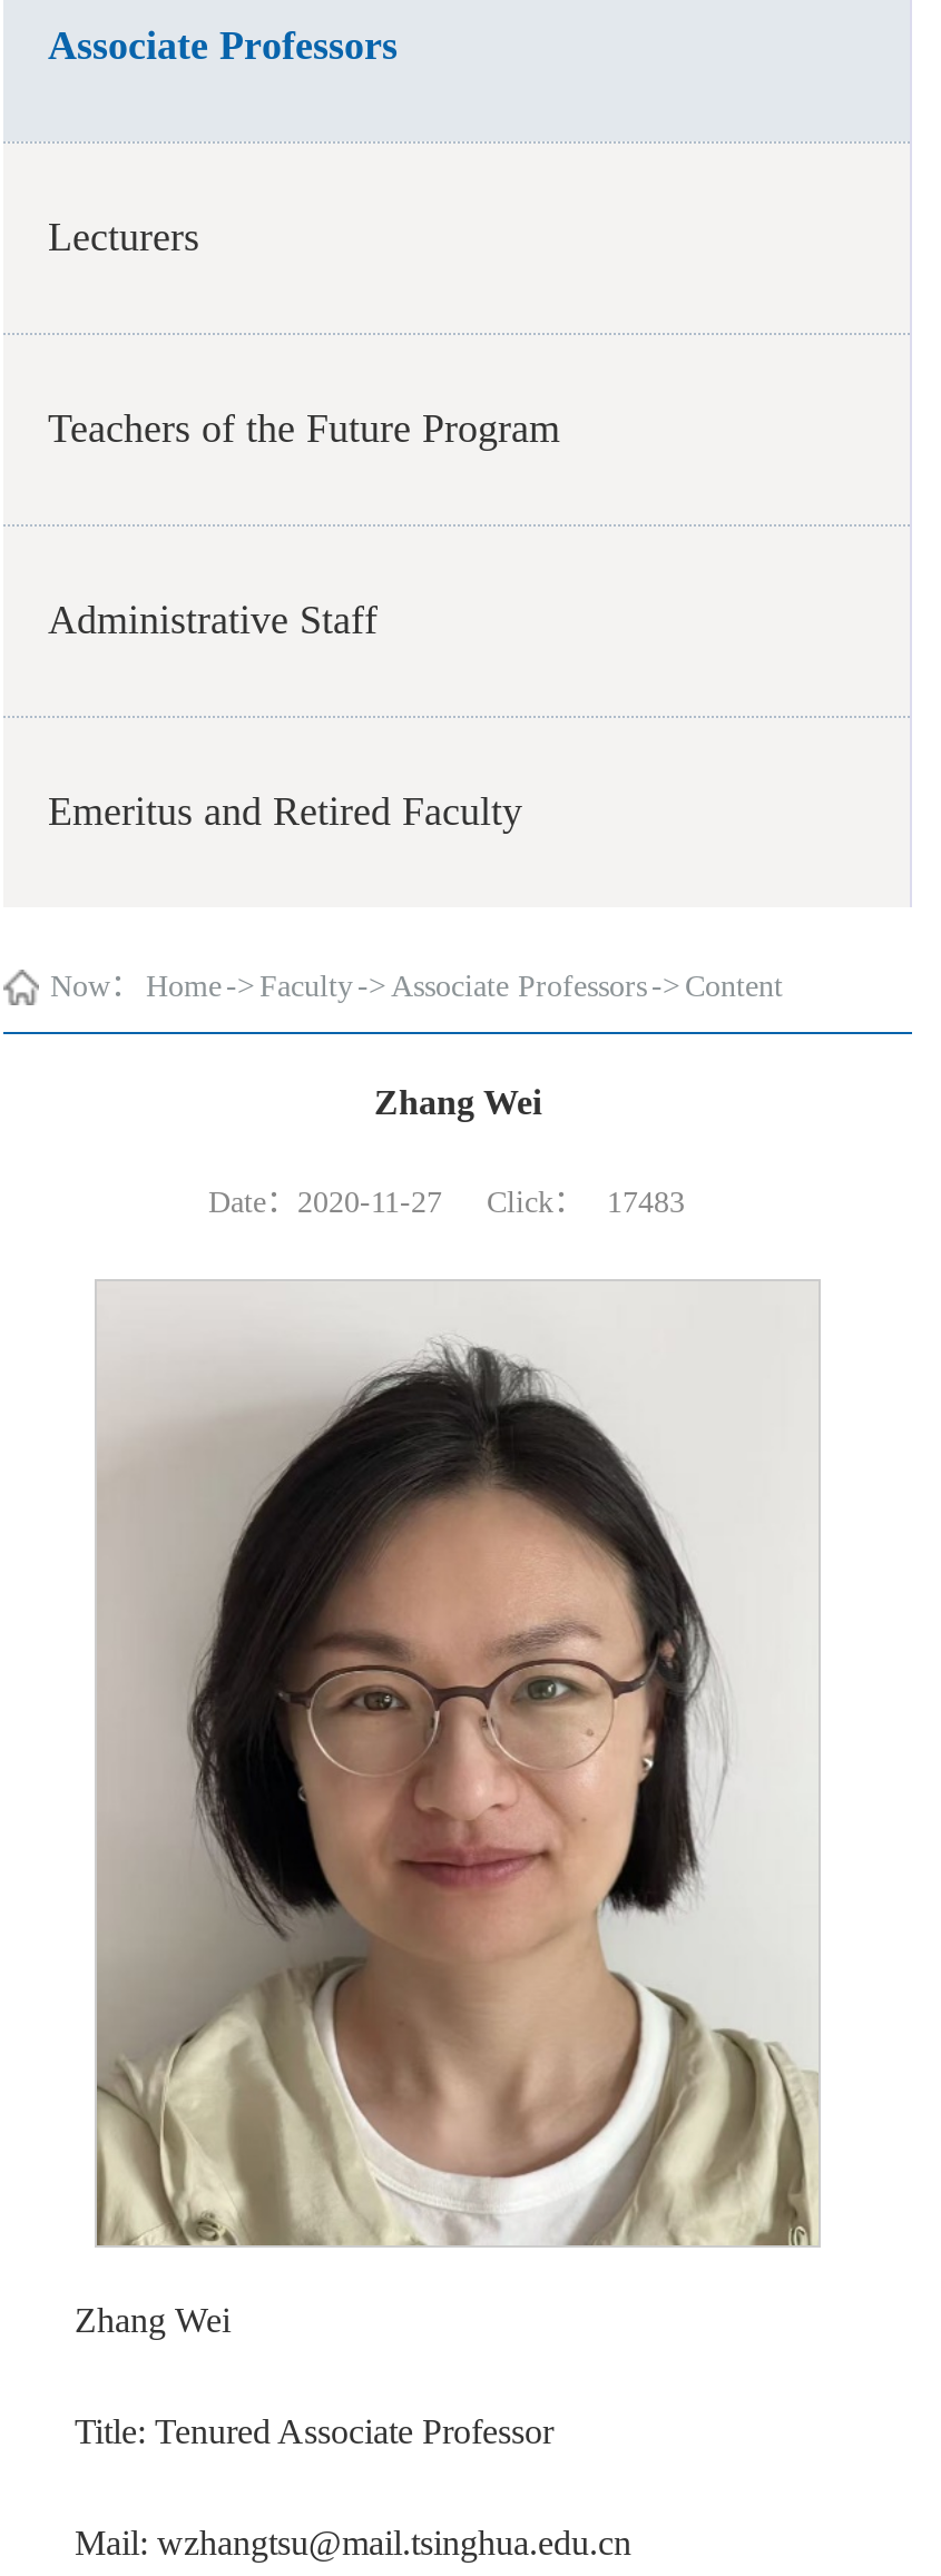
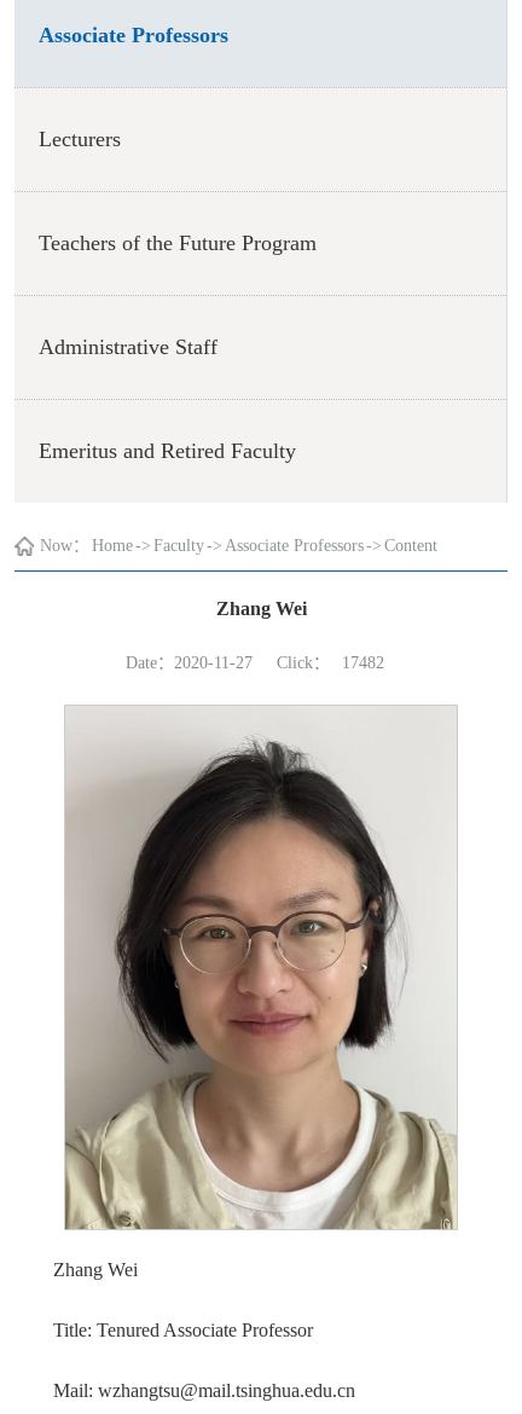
[208,1185,685,1218] Date：2020-11-27 Click： 17483 -> [126,653,384,672] Date：2020-11-27 Click： 17482

